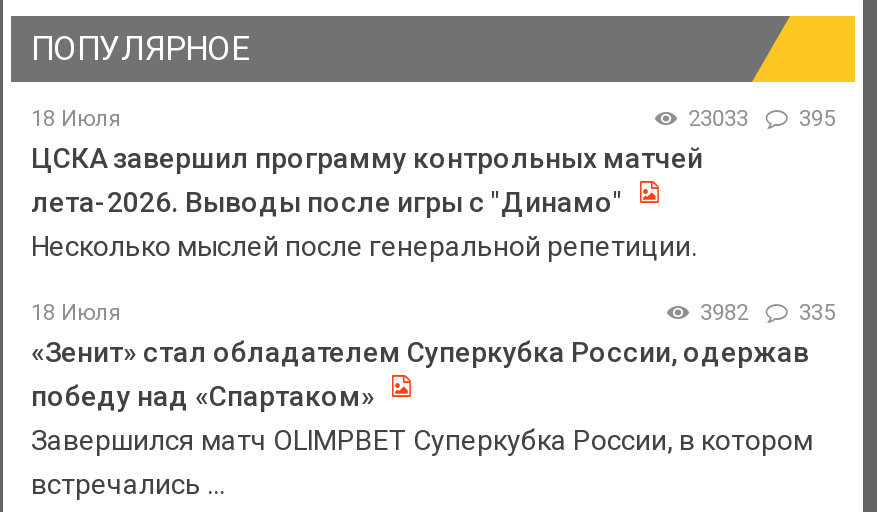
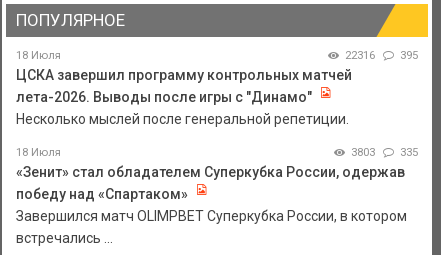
[688,106,835,132] 23033 395 -> [345,49,418,62] 22316 395
[700,300,835,326] 3982 335 -> [351,146,418,159] 3803 335

